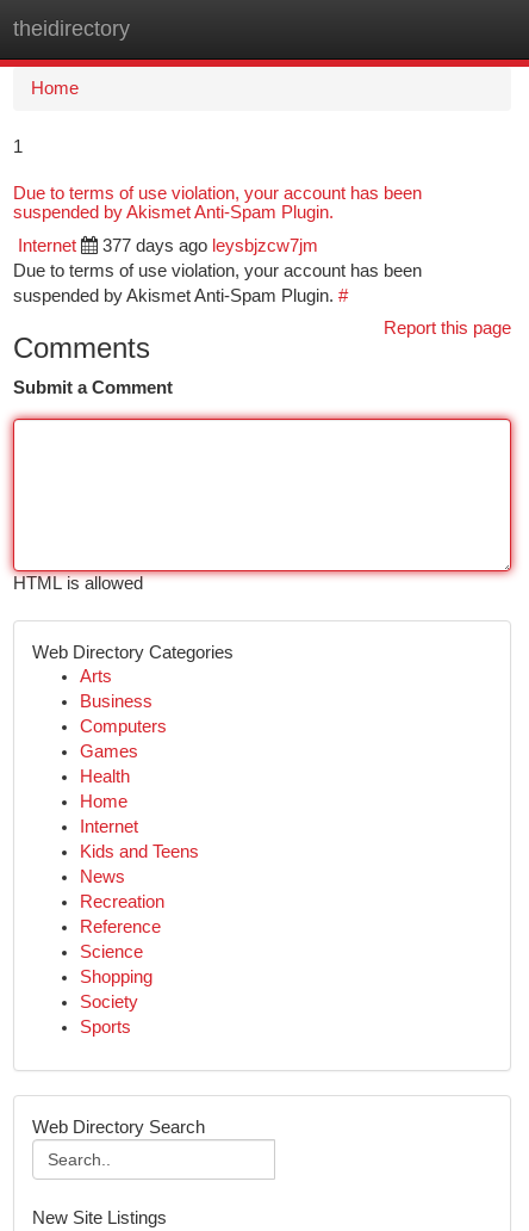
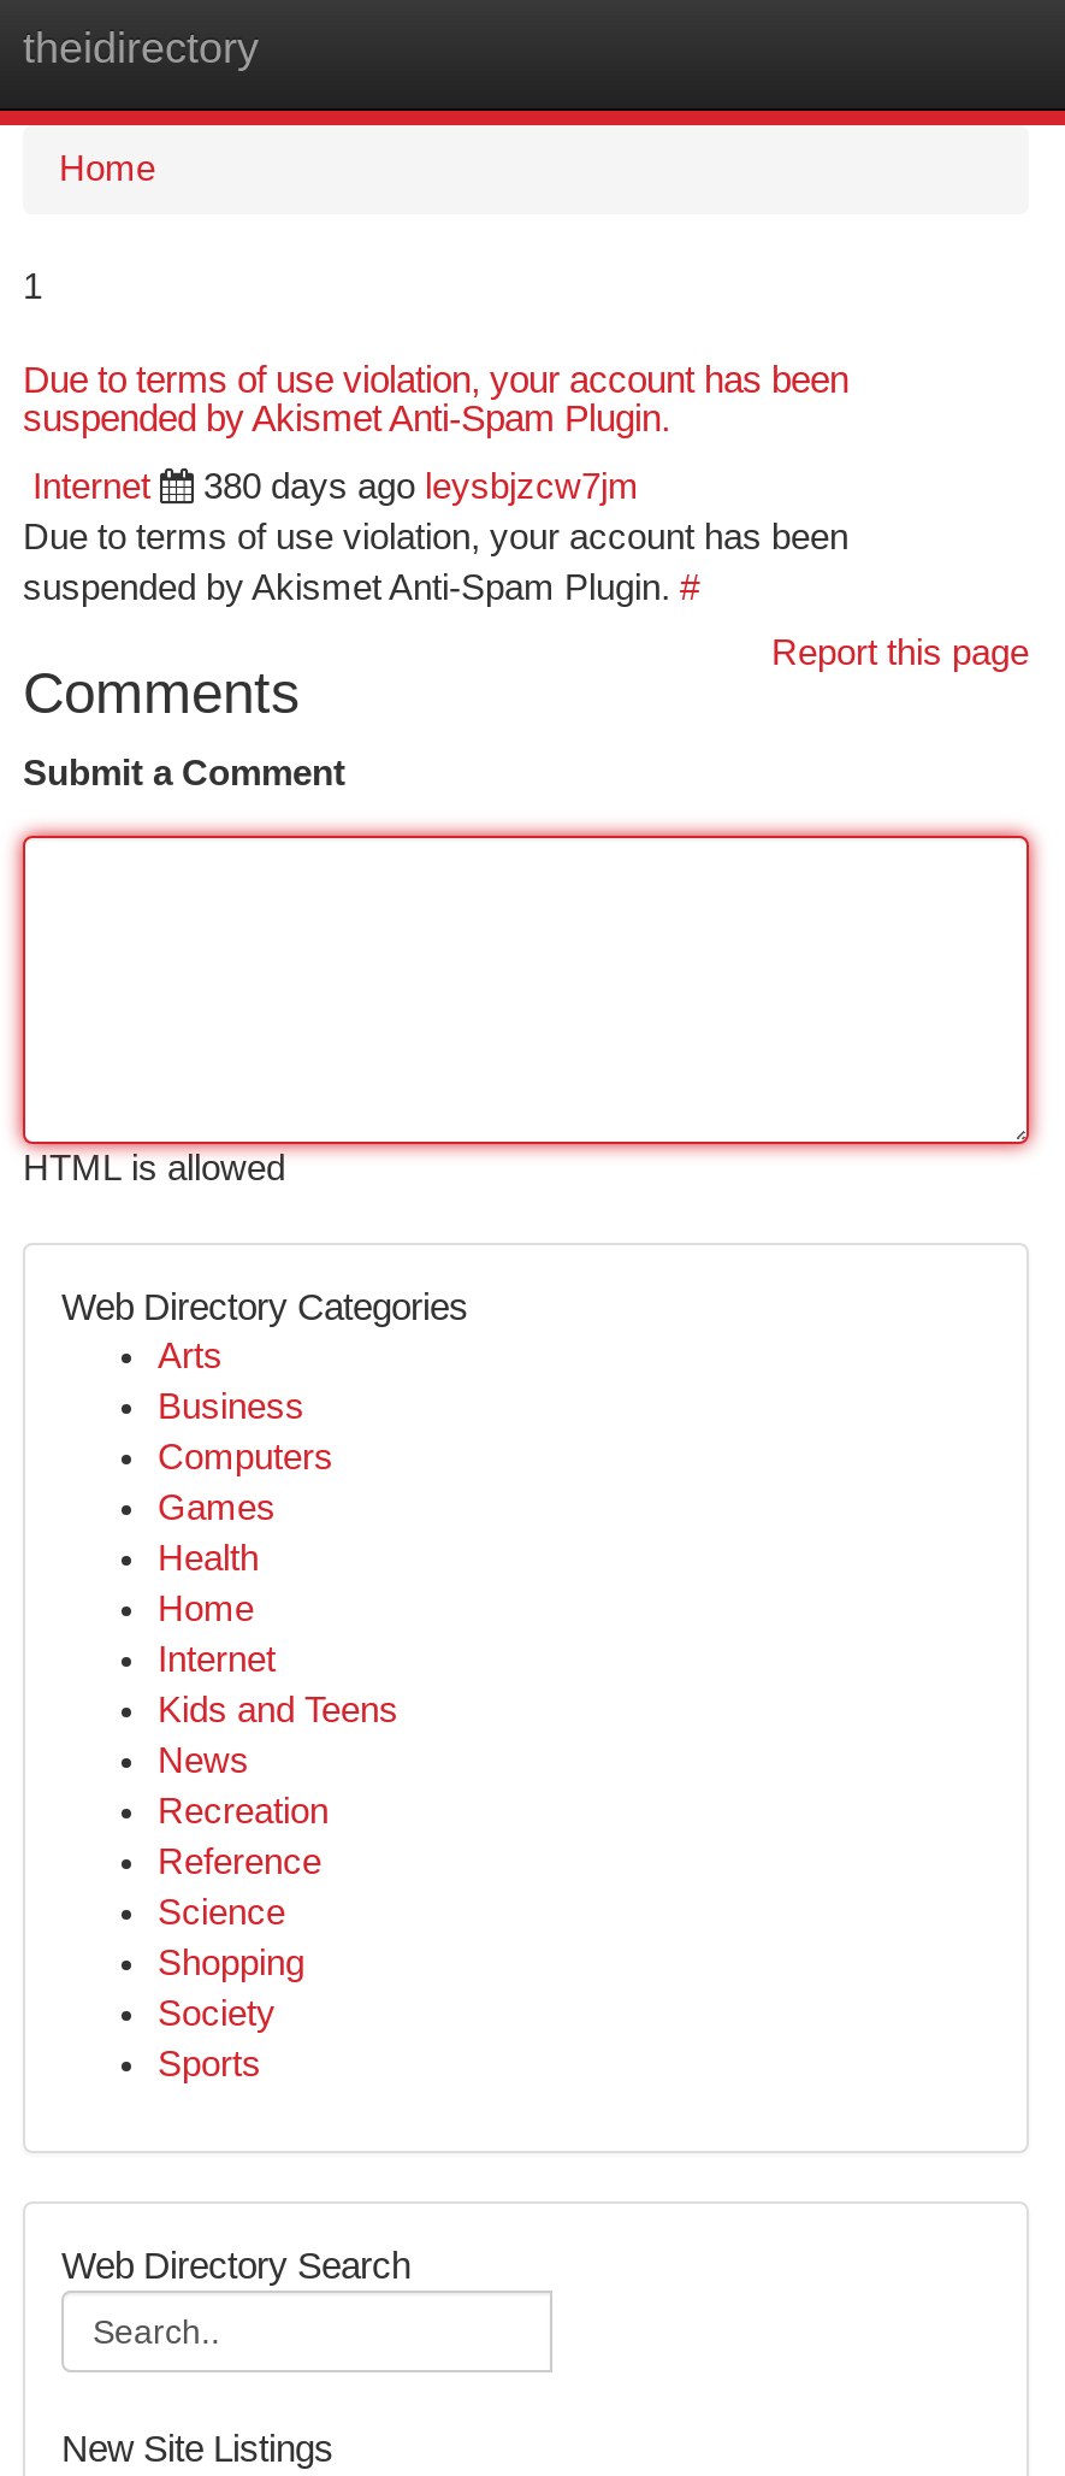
[102,236,318,255] 377 days ago leysbjzcw7jm -> [203,467,639,506] 380 days ago leysbjzcw7jm

